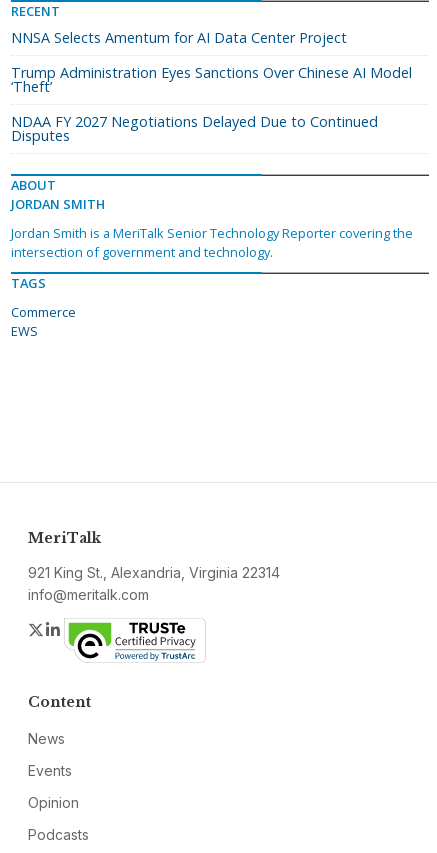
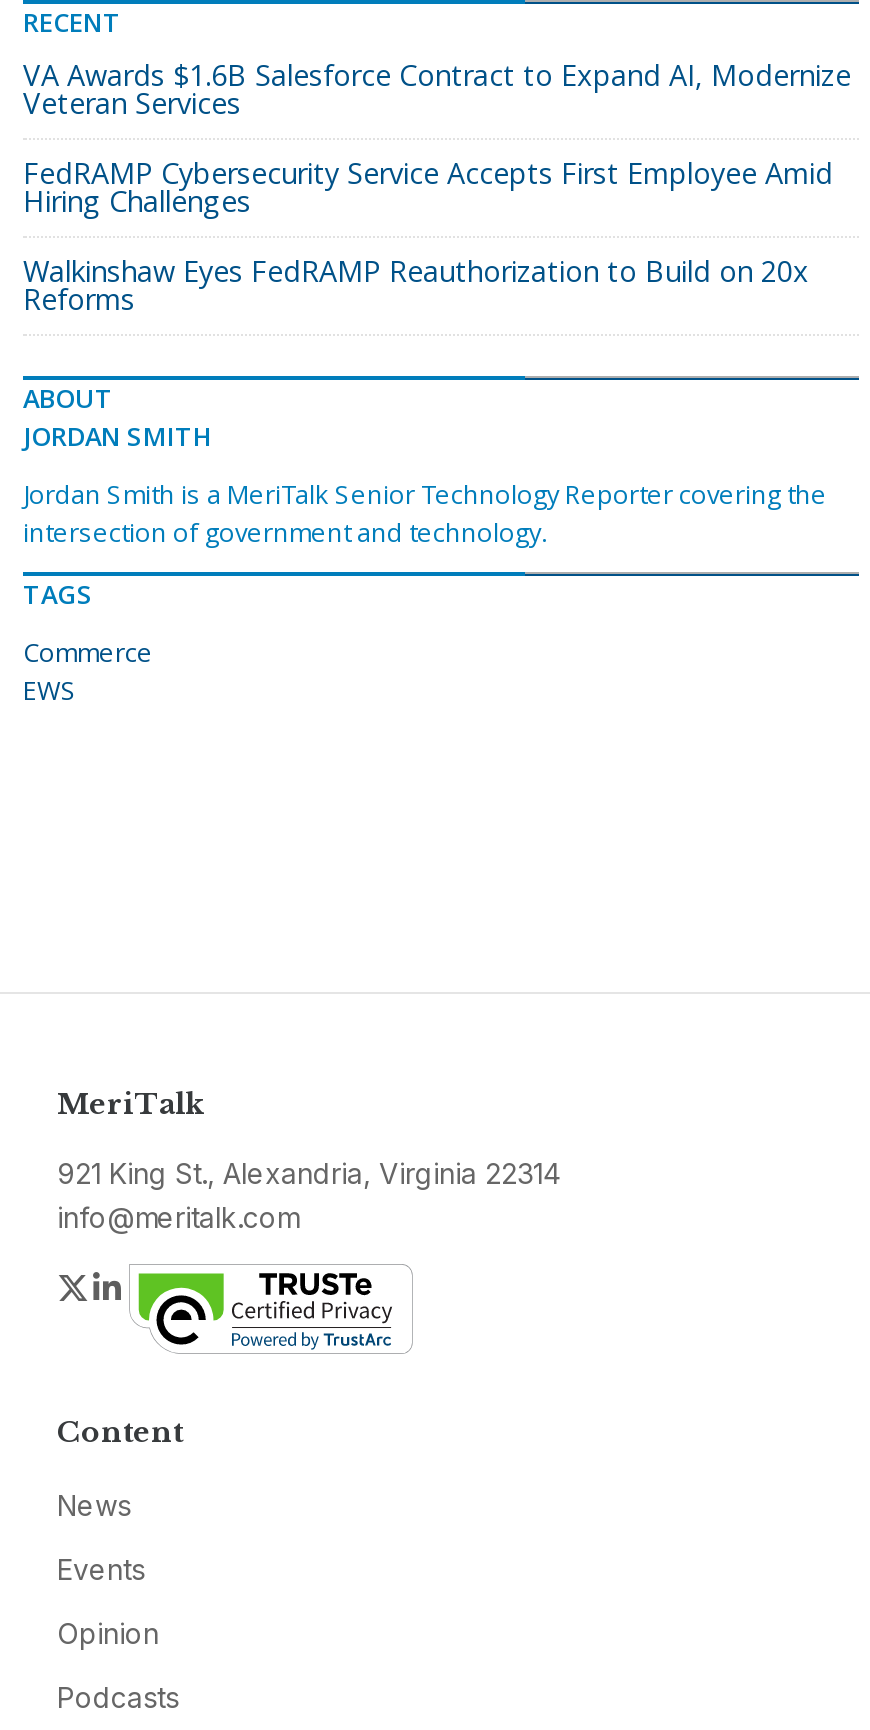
[11,28,347,47] NNSA Selects Amentum for AI Data Center Project -> [23,56,851,122] VA Awards $1.6B Salesforce Contract to Expand AI, Modernize | Veteran Services
[11,63,412,96] Trump Administration Eyes Sanctions Over Chinese AI Model | ‘Theft’ -> [23,154,833,220] FedRAMP Cybersecurity Service Accepts First Employee Amid | Hiring Challenges
[11,112,378,145] NDAA FY 2027 Negotiations Delayed Due to Continued | Disputes -> [23,252,809,318] Walkinshaw Eyes FedRAMP Reauthorization to Build on 20x | Reforms

